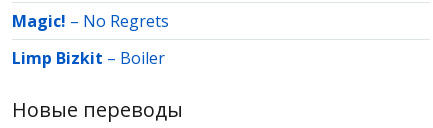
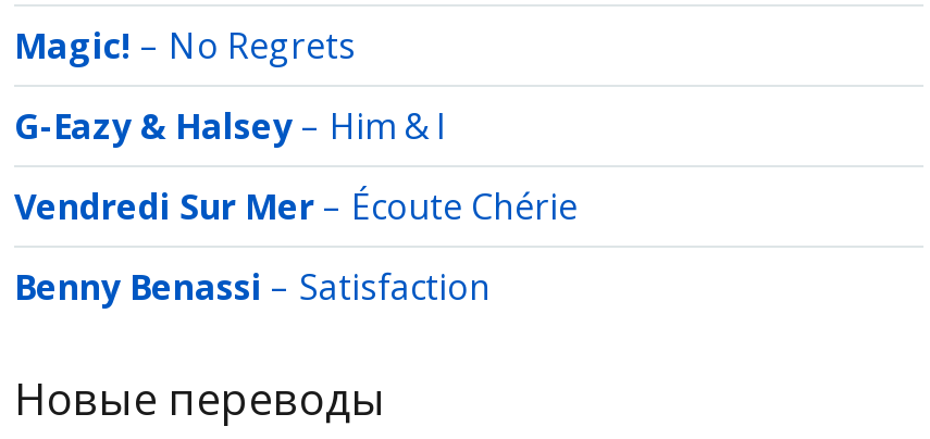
[12,47,165,69] Limp Bizkit – Boiler -> [14,102,578,311] G-Eazy & Halsey – Him & I | Vendredi Sur Mer – Écoute Chérie | Benny Benassi – Satisfaction

